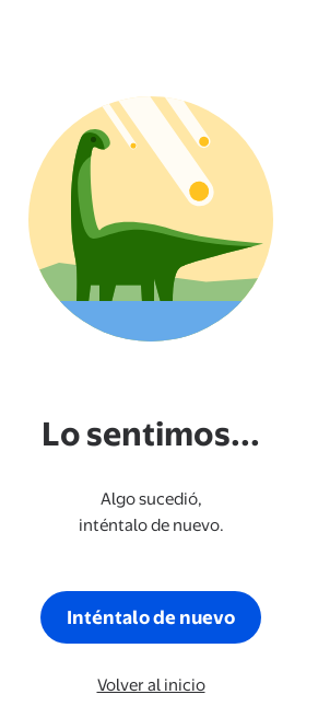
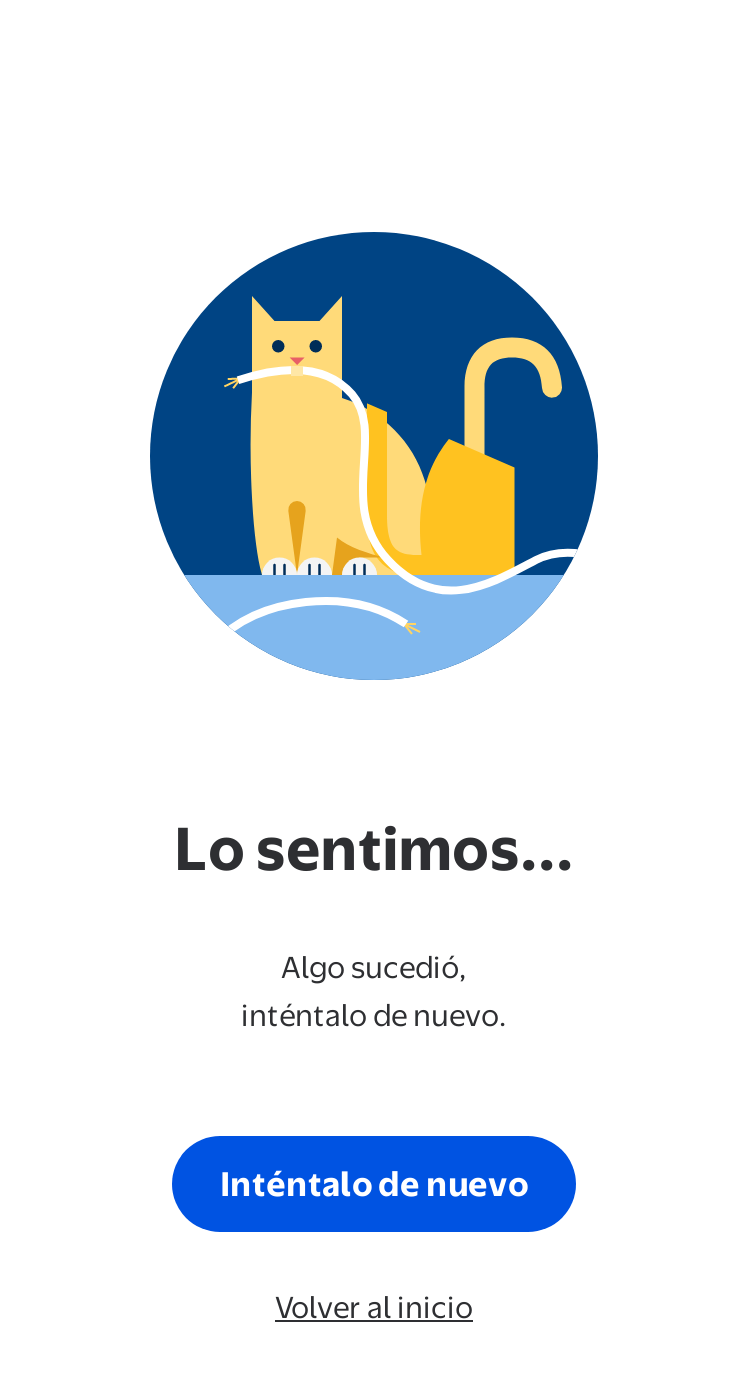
[28,96,273,316] [image] -> [148,230,600,636] [image]

